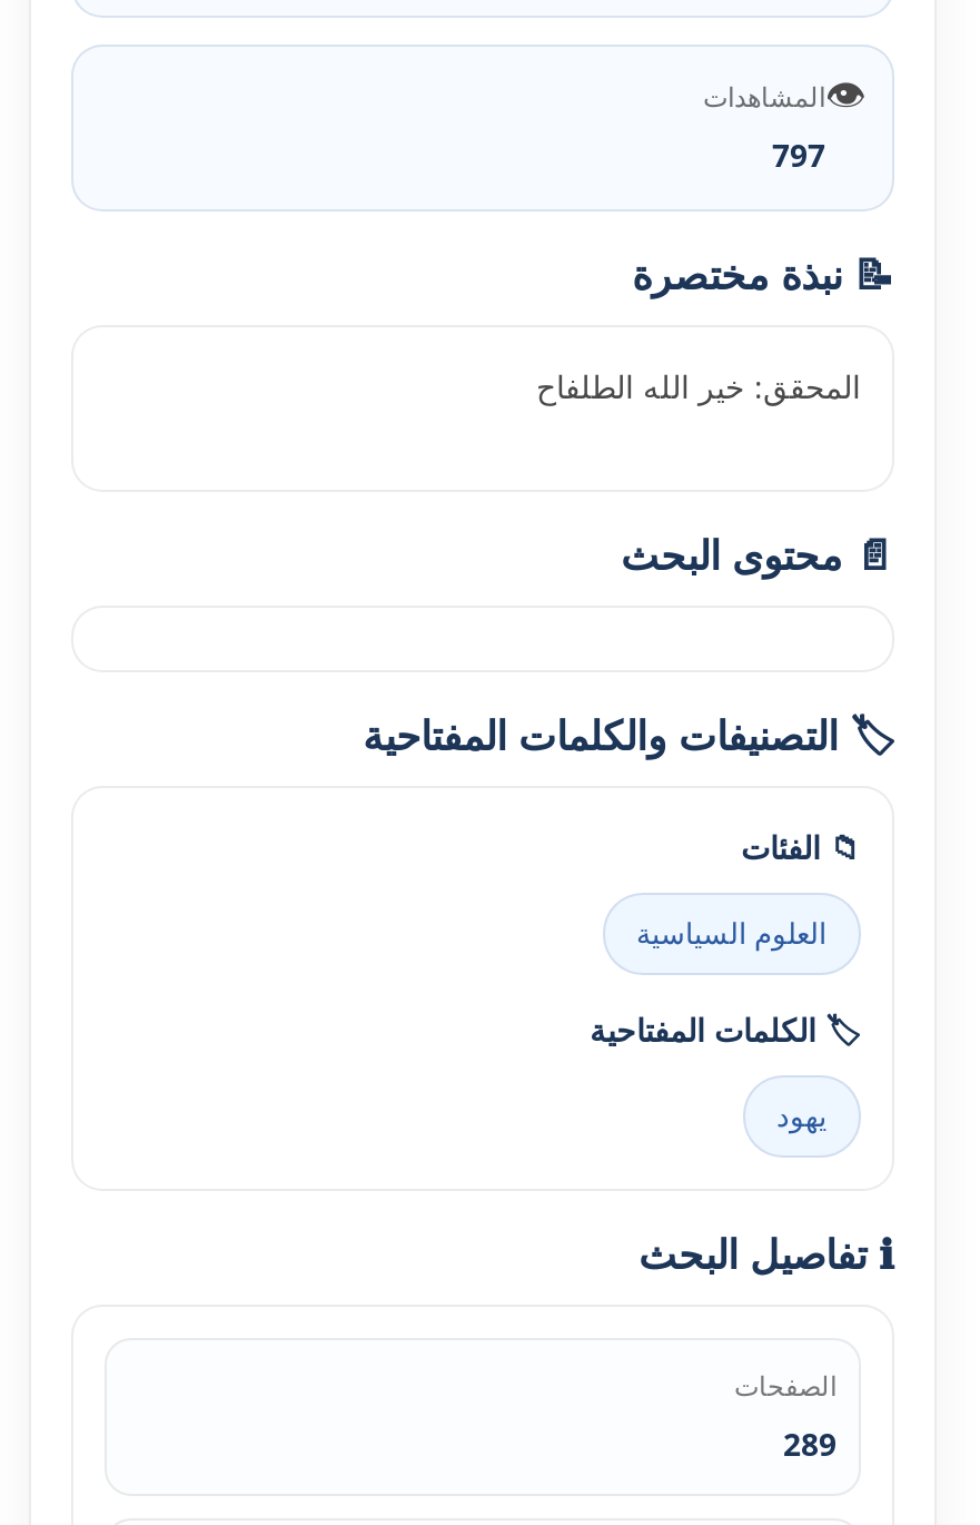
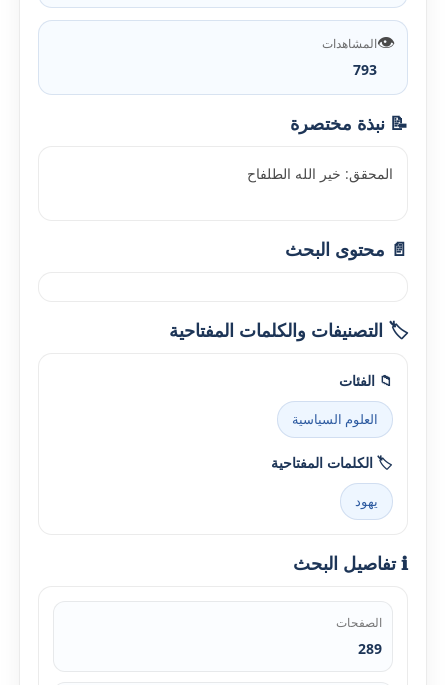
[772,134,825,176] 797 -> [353,60,377,79] 793

